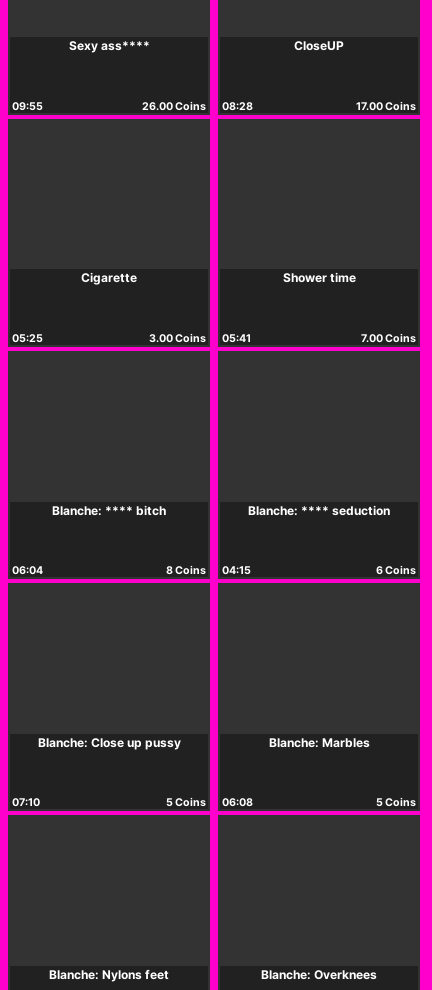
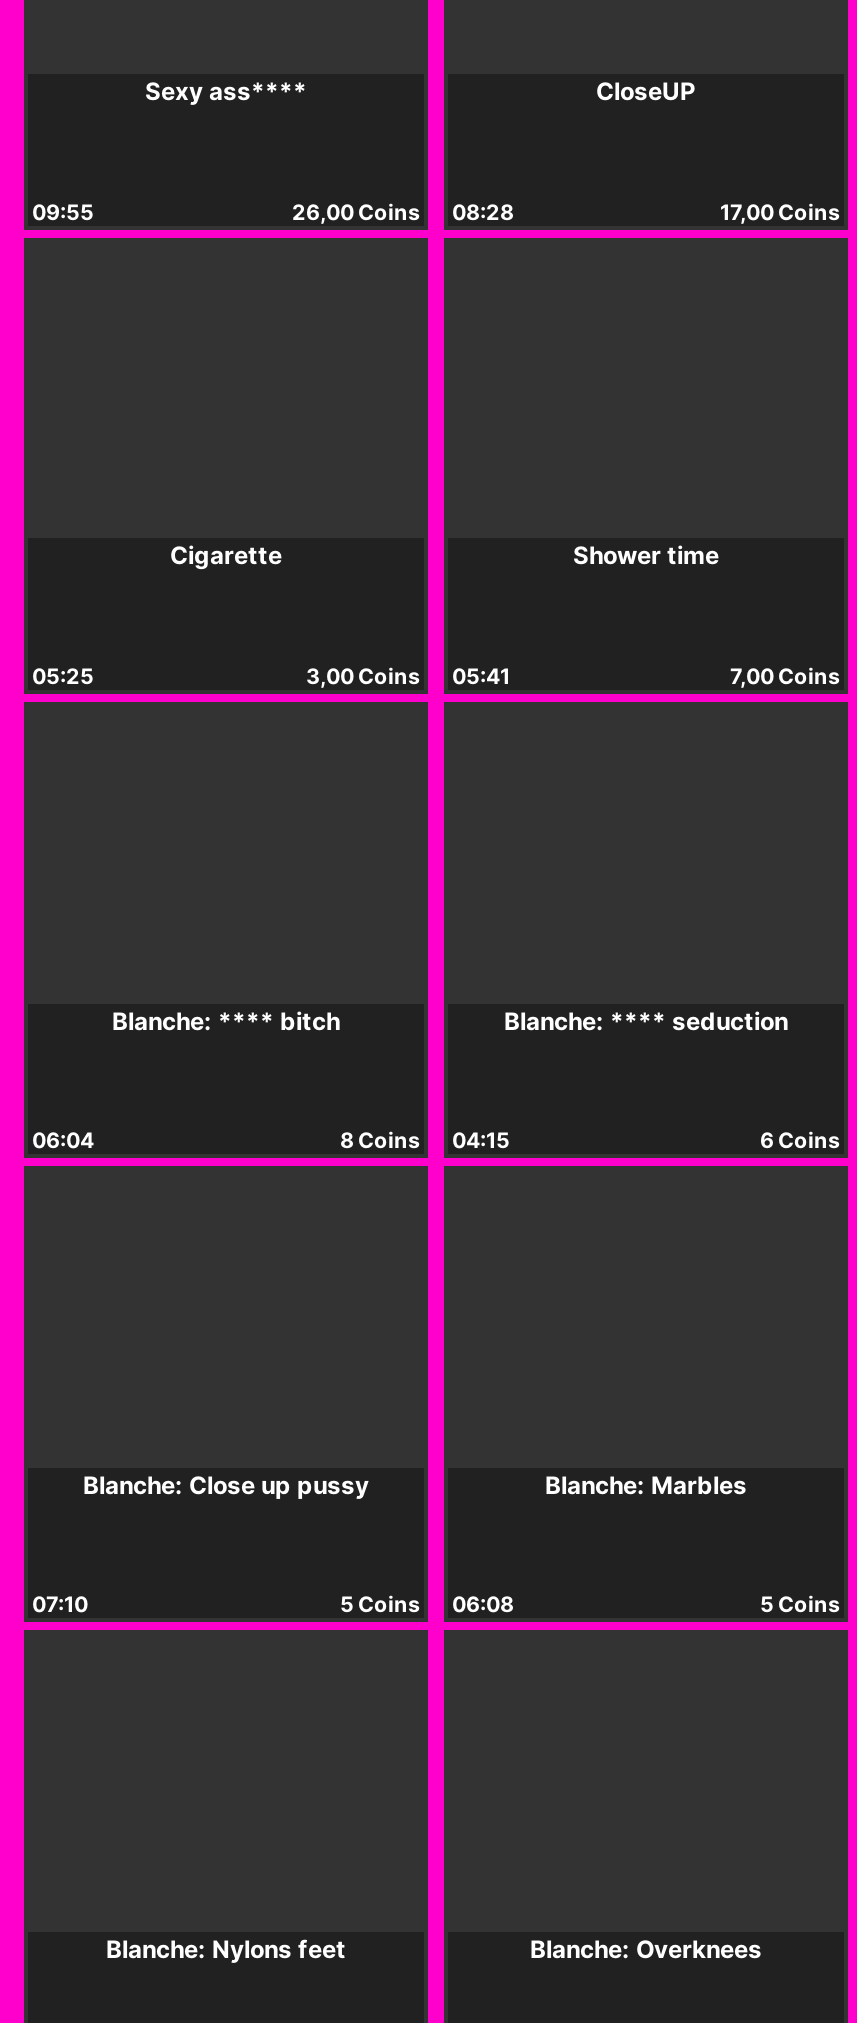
[142,100,253,113] 26.00 Coins 08:28 -> [292,200,514,226] 26,00 Coins 08:28
[356,100,416,113] 17.00 Coins -> [720,200,840,226] 17,00 Coins
[149,332,251,345] 3.00 Coins 05:41 -> [306,664,510,690] 3,00 Coins 05:41
[361,332,416,345] 7.00 Coins -> [730,664,840,690] 7,00 Coins

